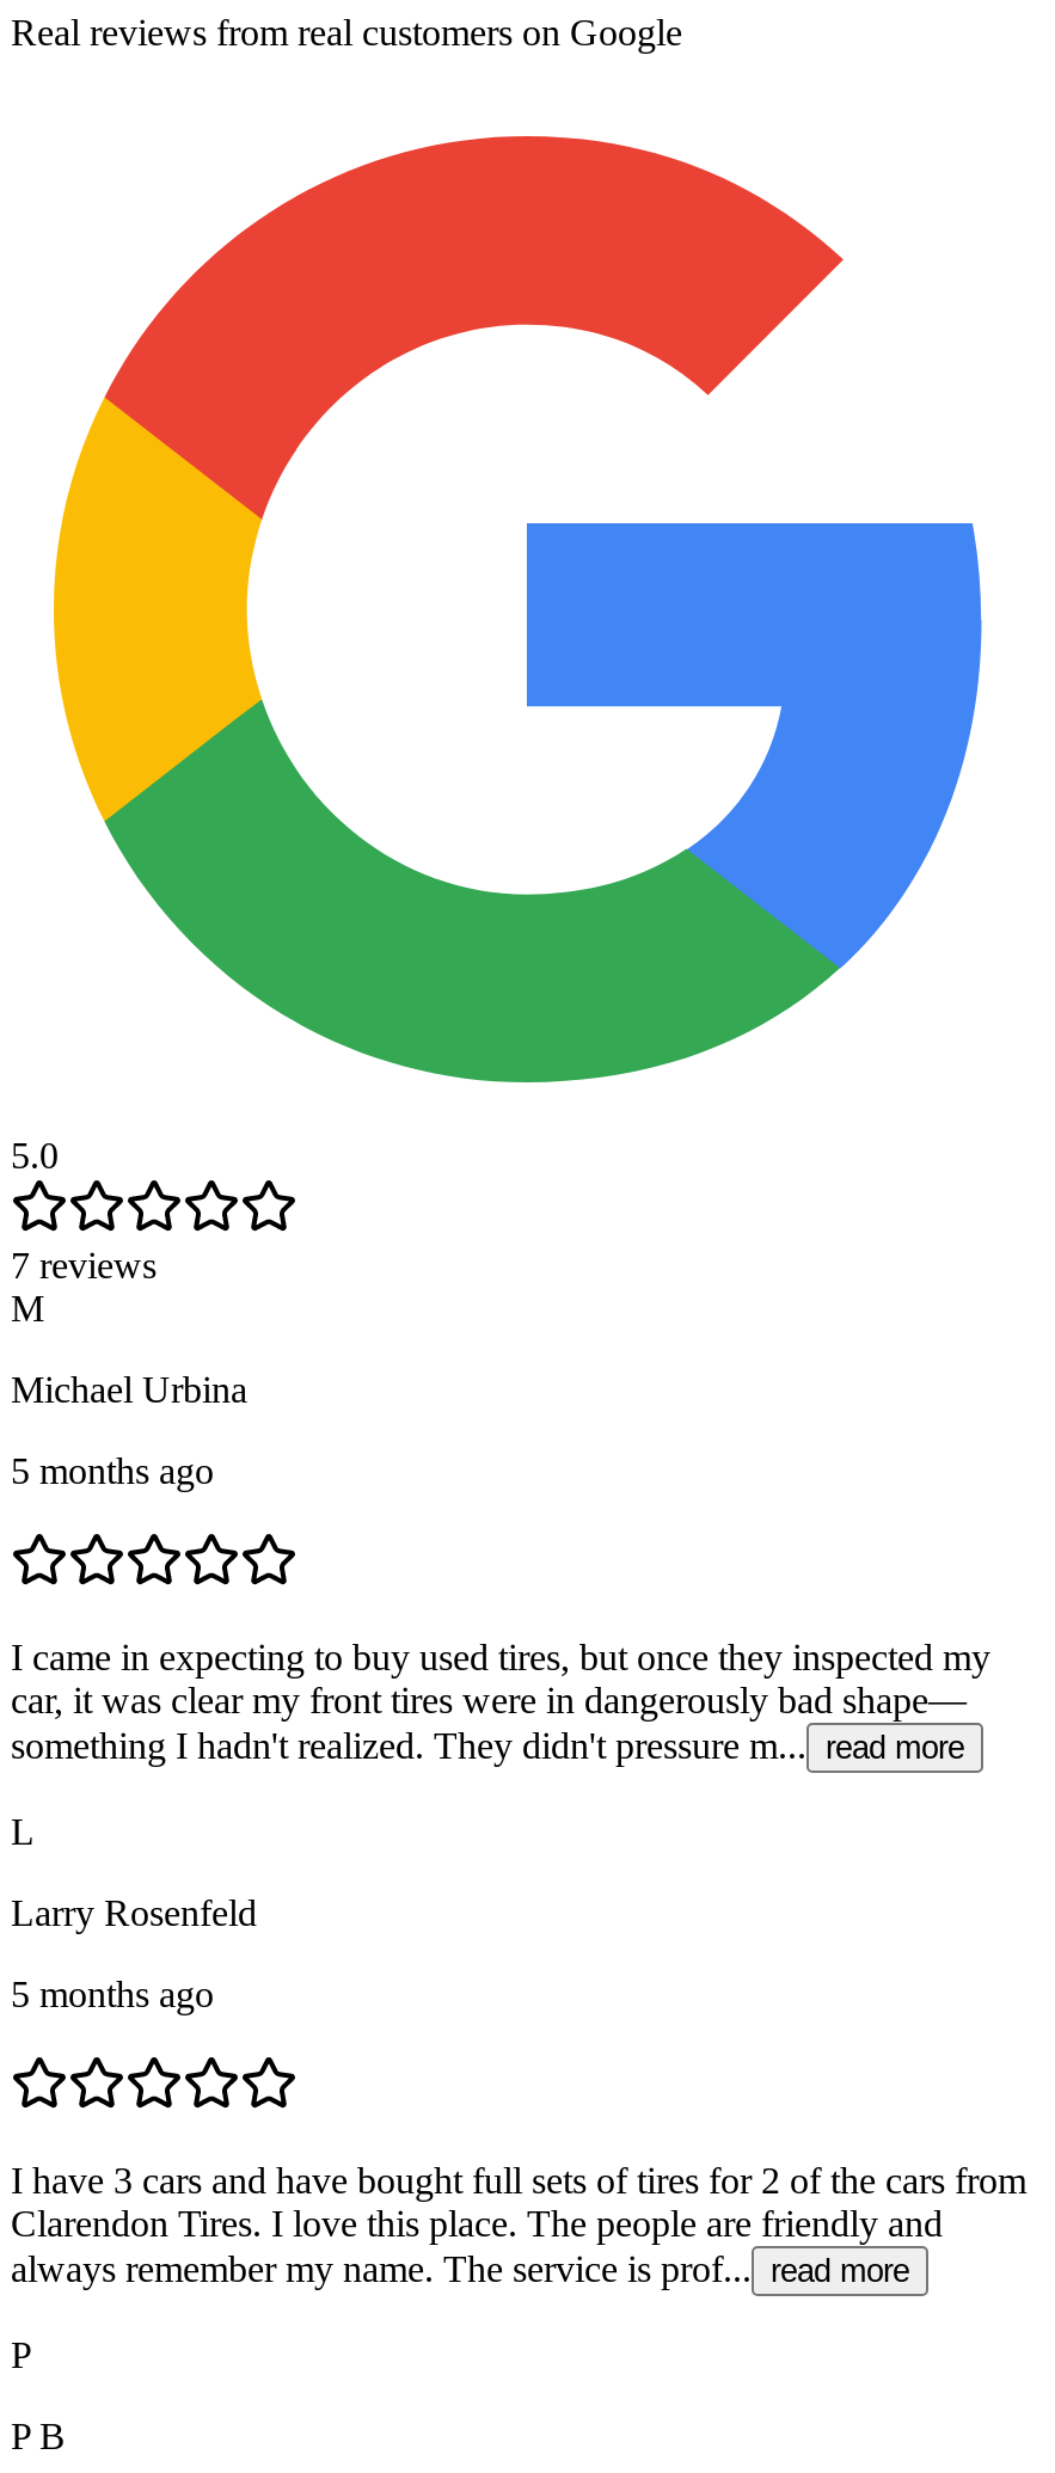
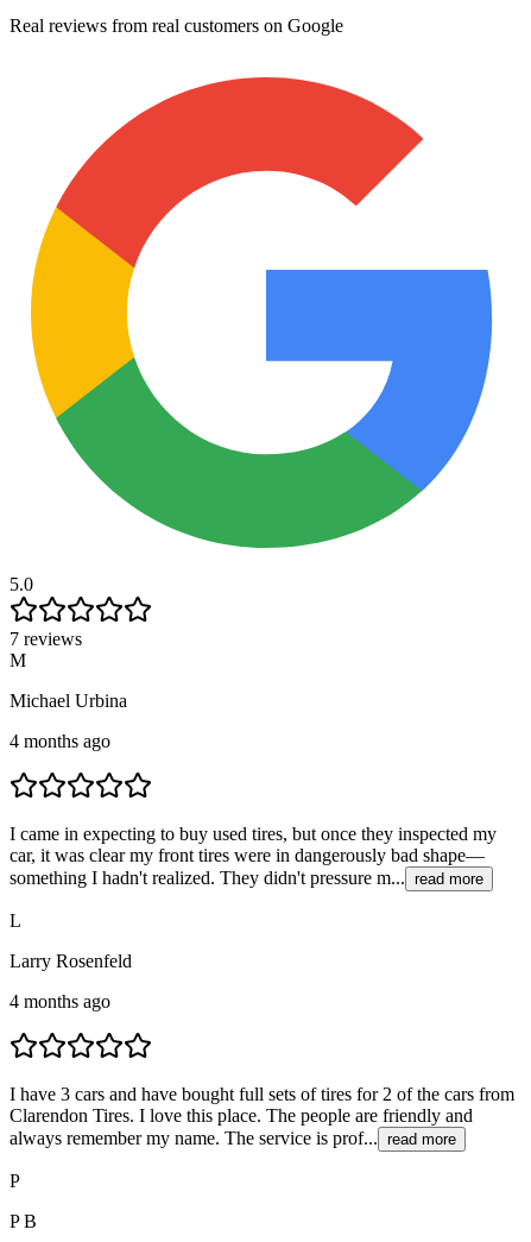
[11,1450,214,1490] 5 months ago -> [10,731,110,751] 4 months ago
[11,1973,214,2014] 5 months ago -> [10,991,110,1011] 4 months ago

